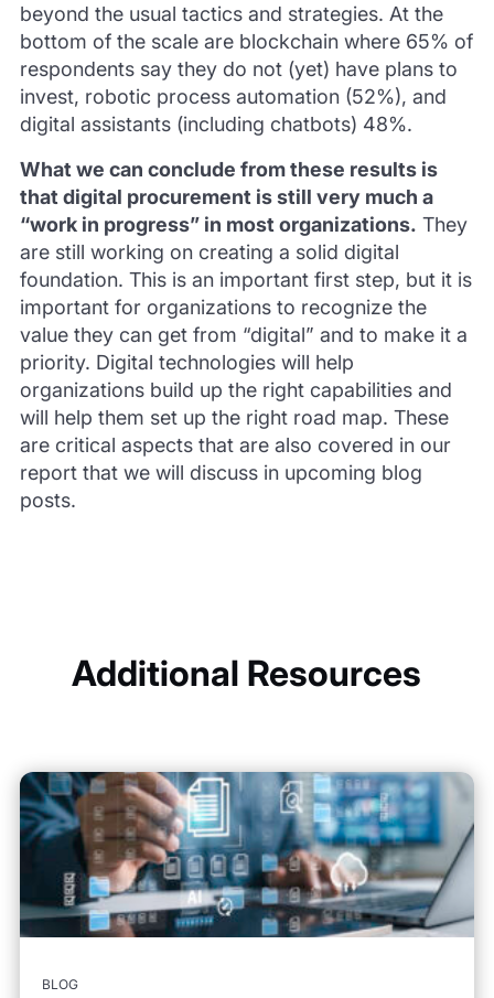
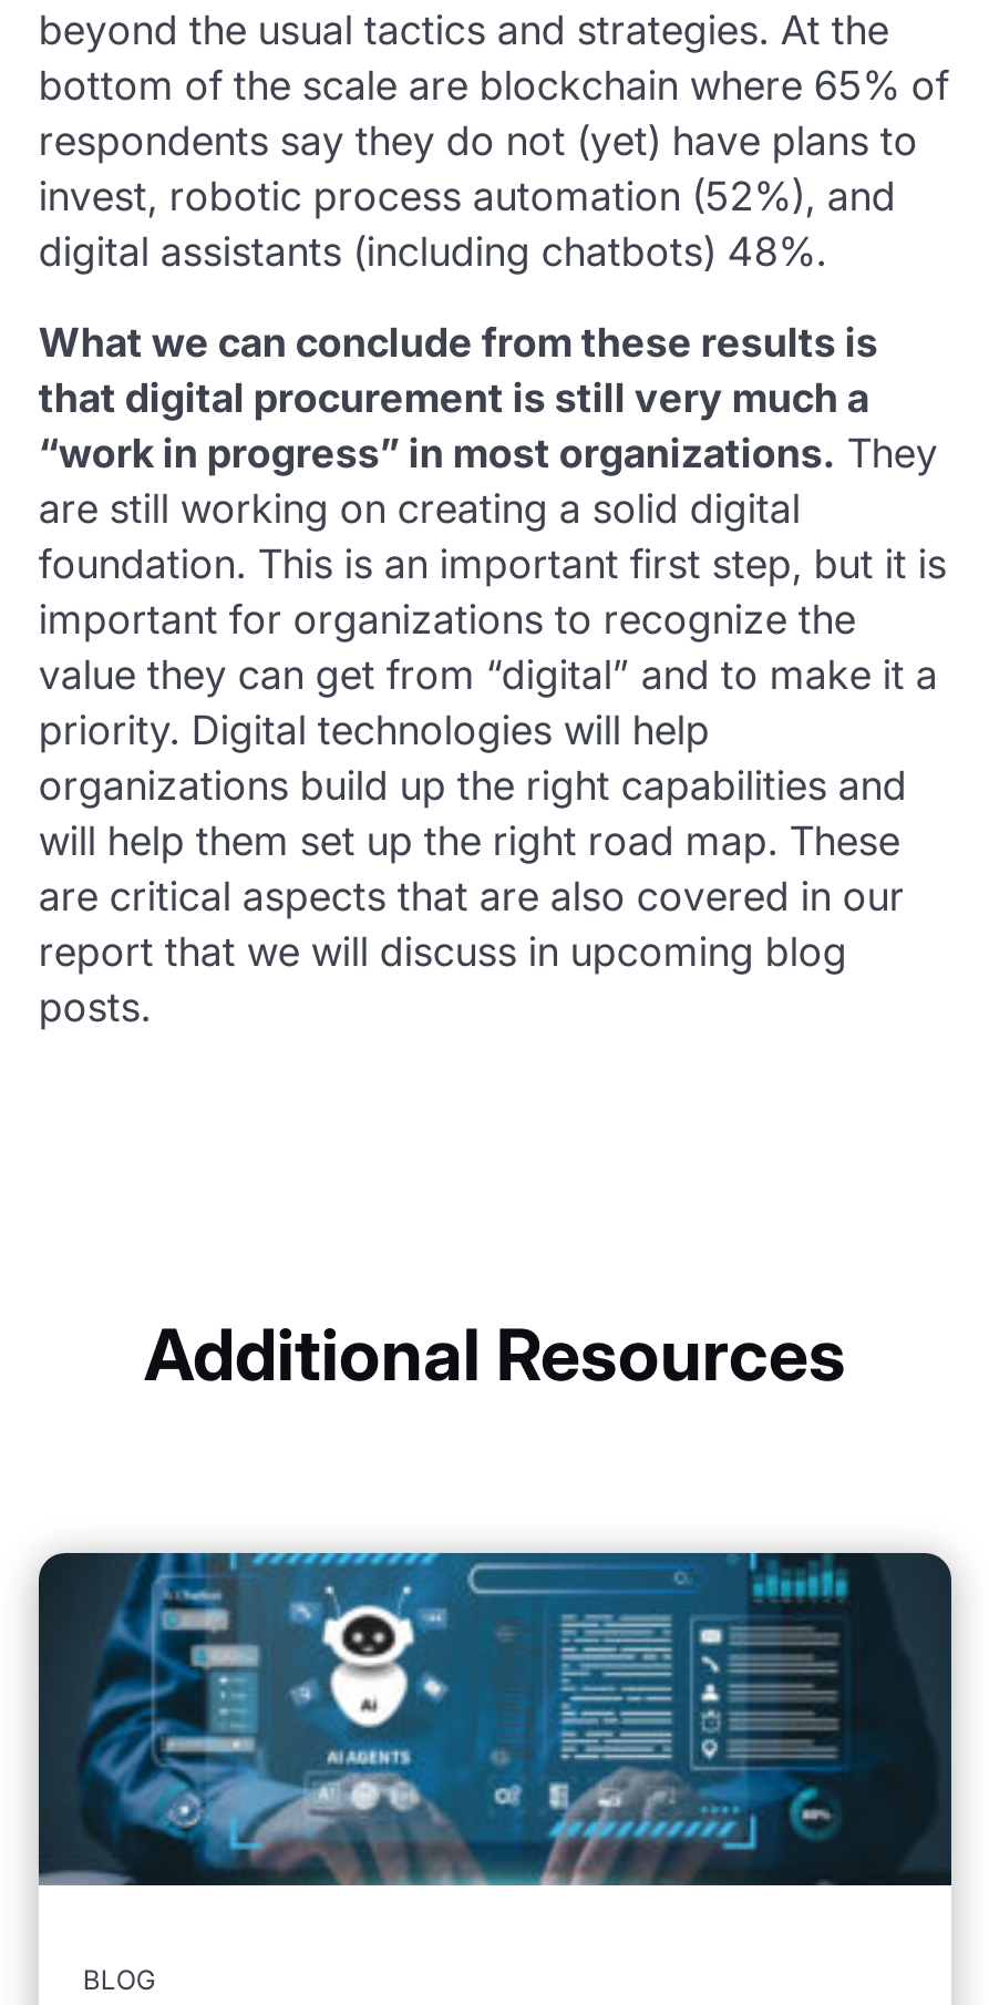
[20,771,474,938] [image] -> [39,1551,954,1888] [image]

